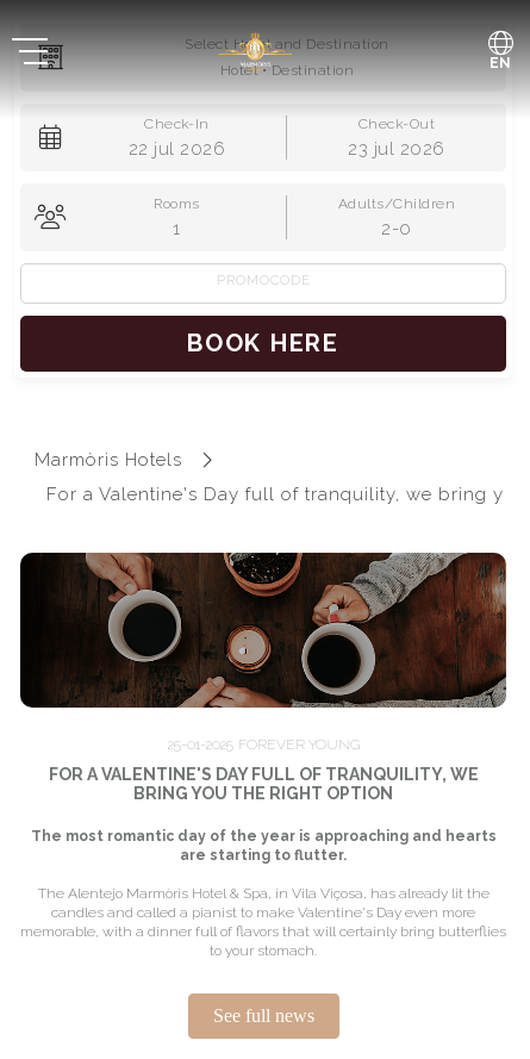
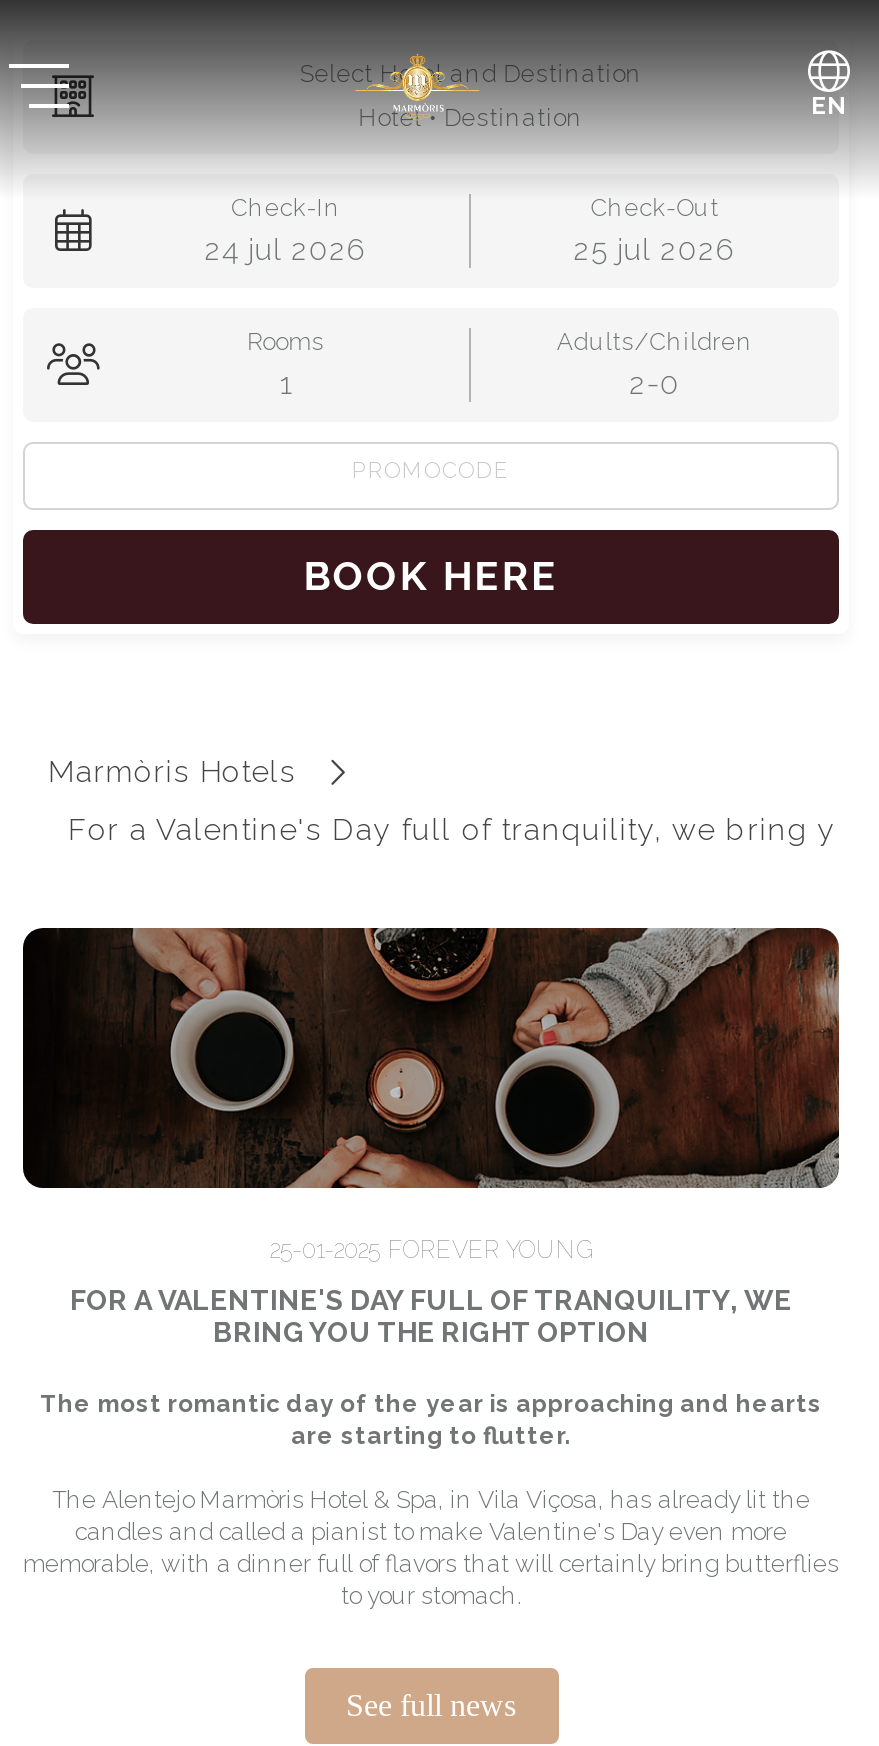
[128,138,225,160] 22 jul 2026 -> [205,232,367,268] 24 jul 2026
[348,138,445,160] 23 jul 2026 -> [574,232,736,268] 25 jul 2026

